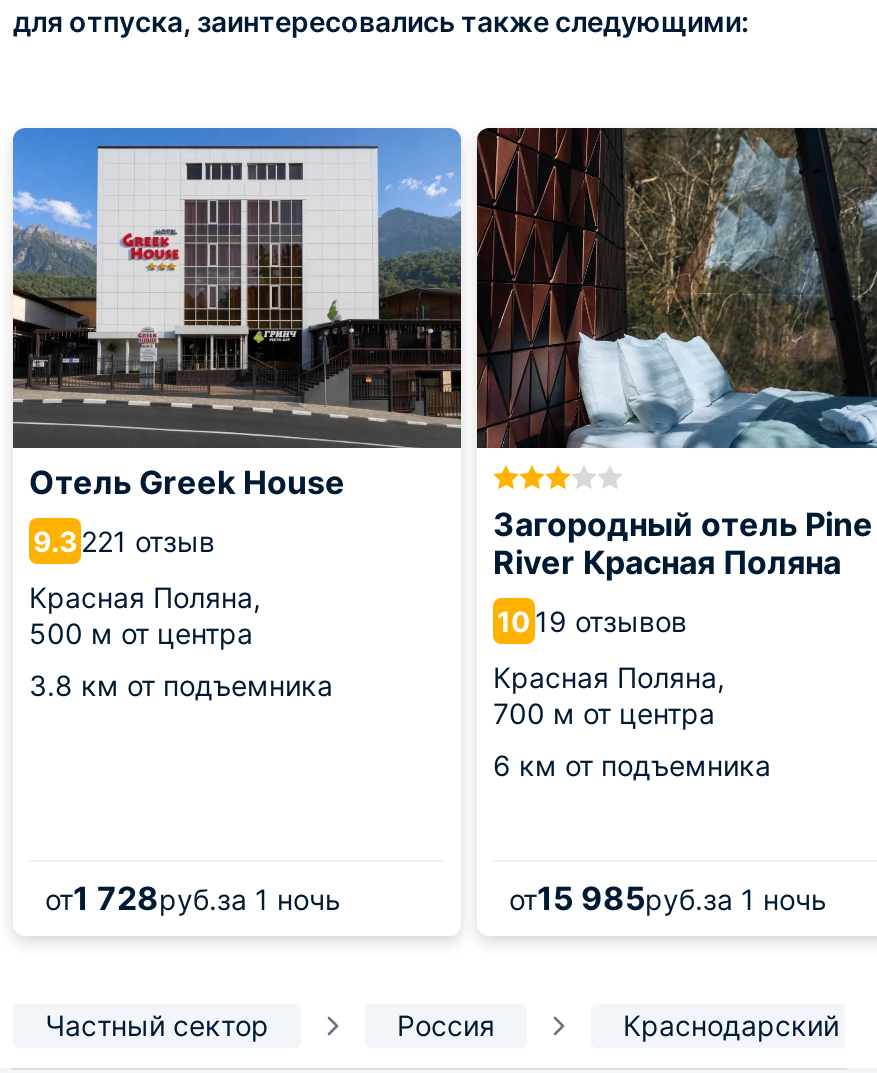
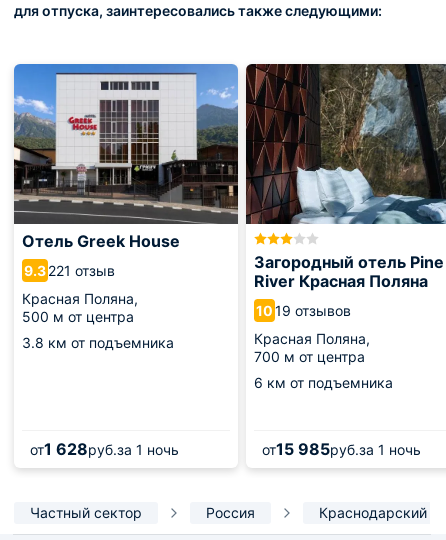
[45,878,341,918] от1 728руб.за 1 ночь -> [30,439,179,459] от1 628руб.за 1 ночь

